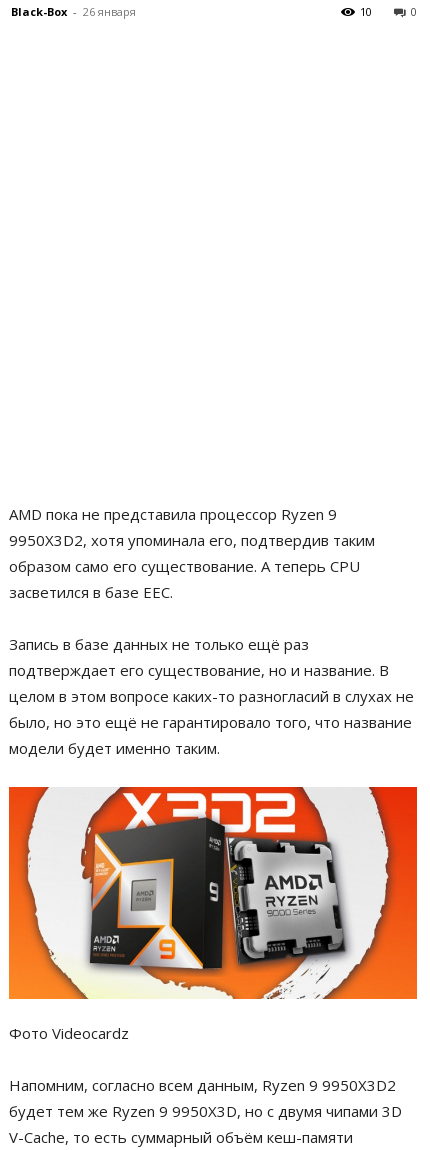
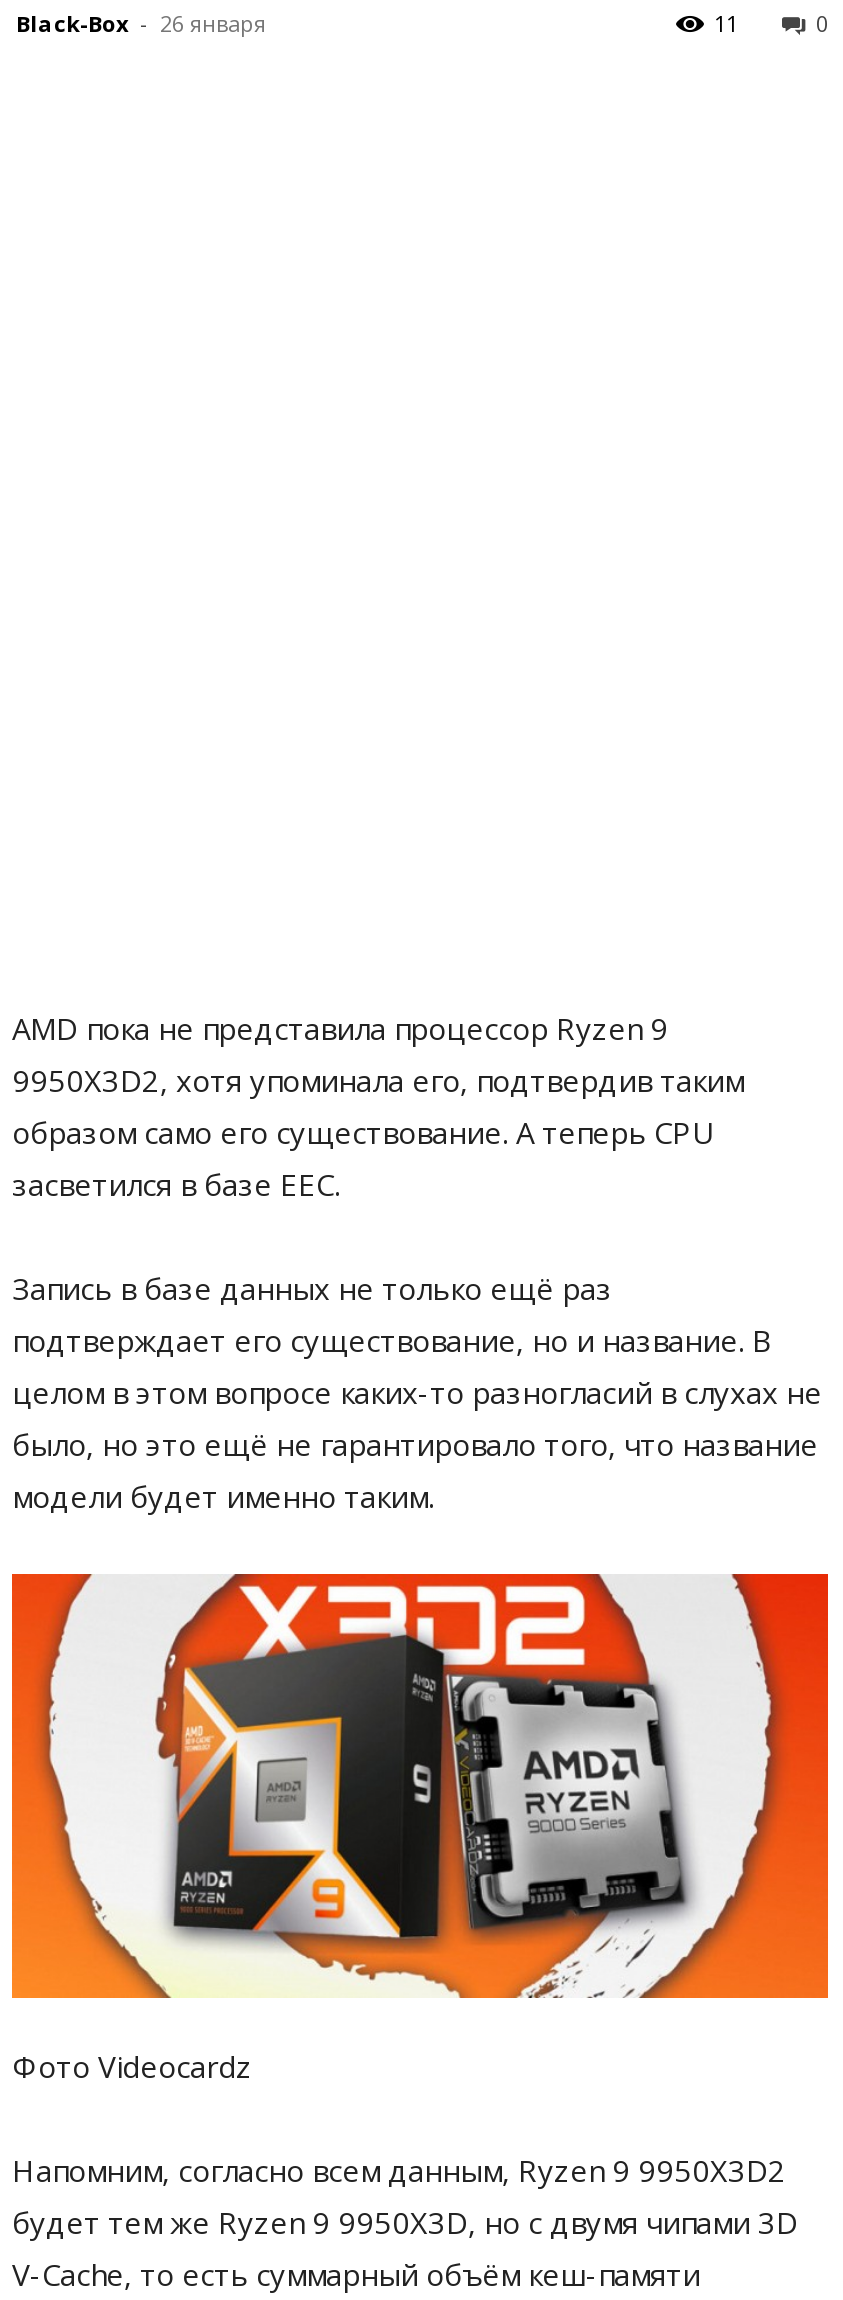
[360,4,372,19] 10 -> [714,8,738,38] 11

